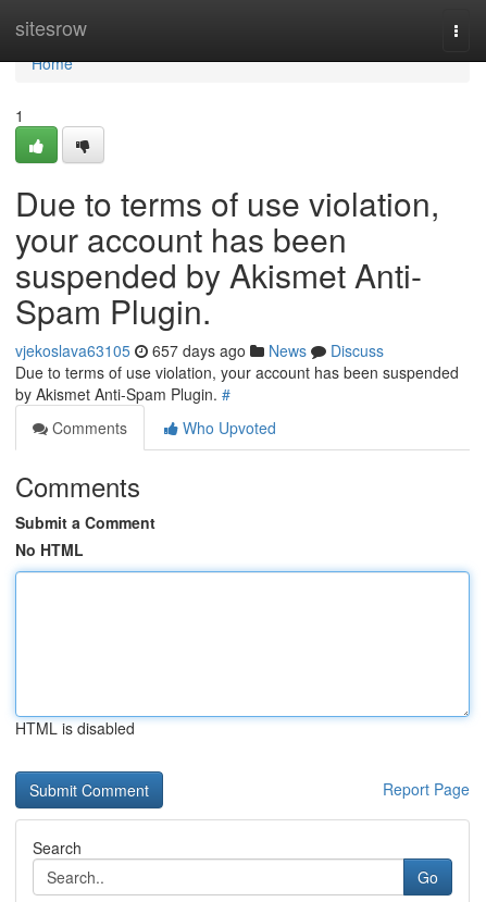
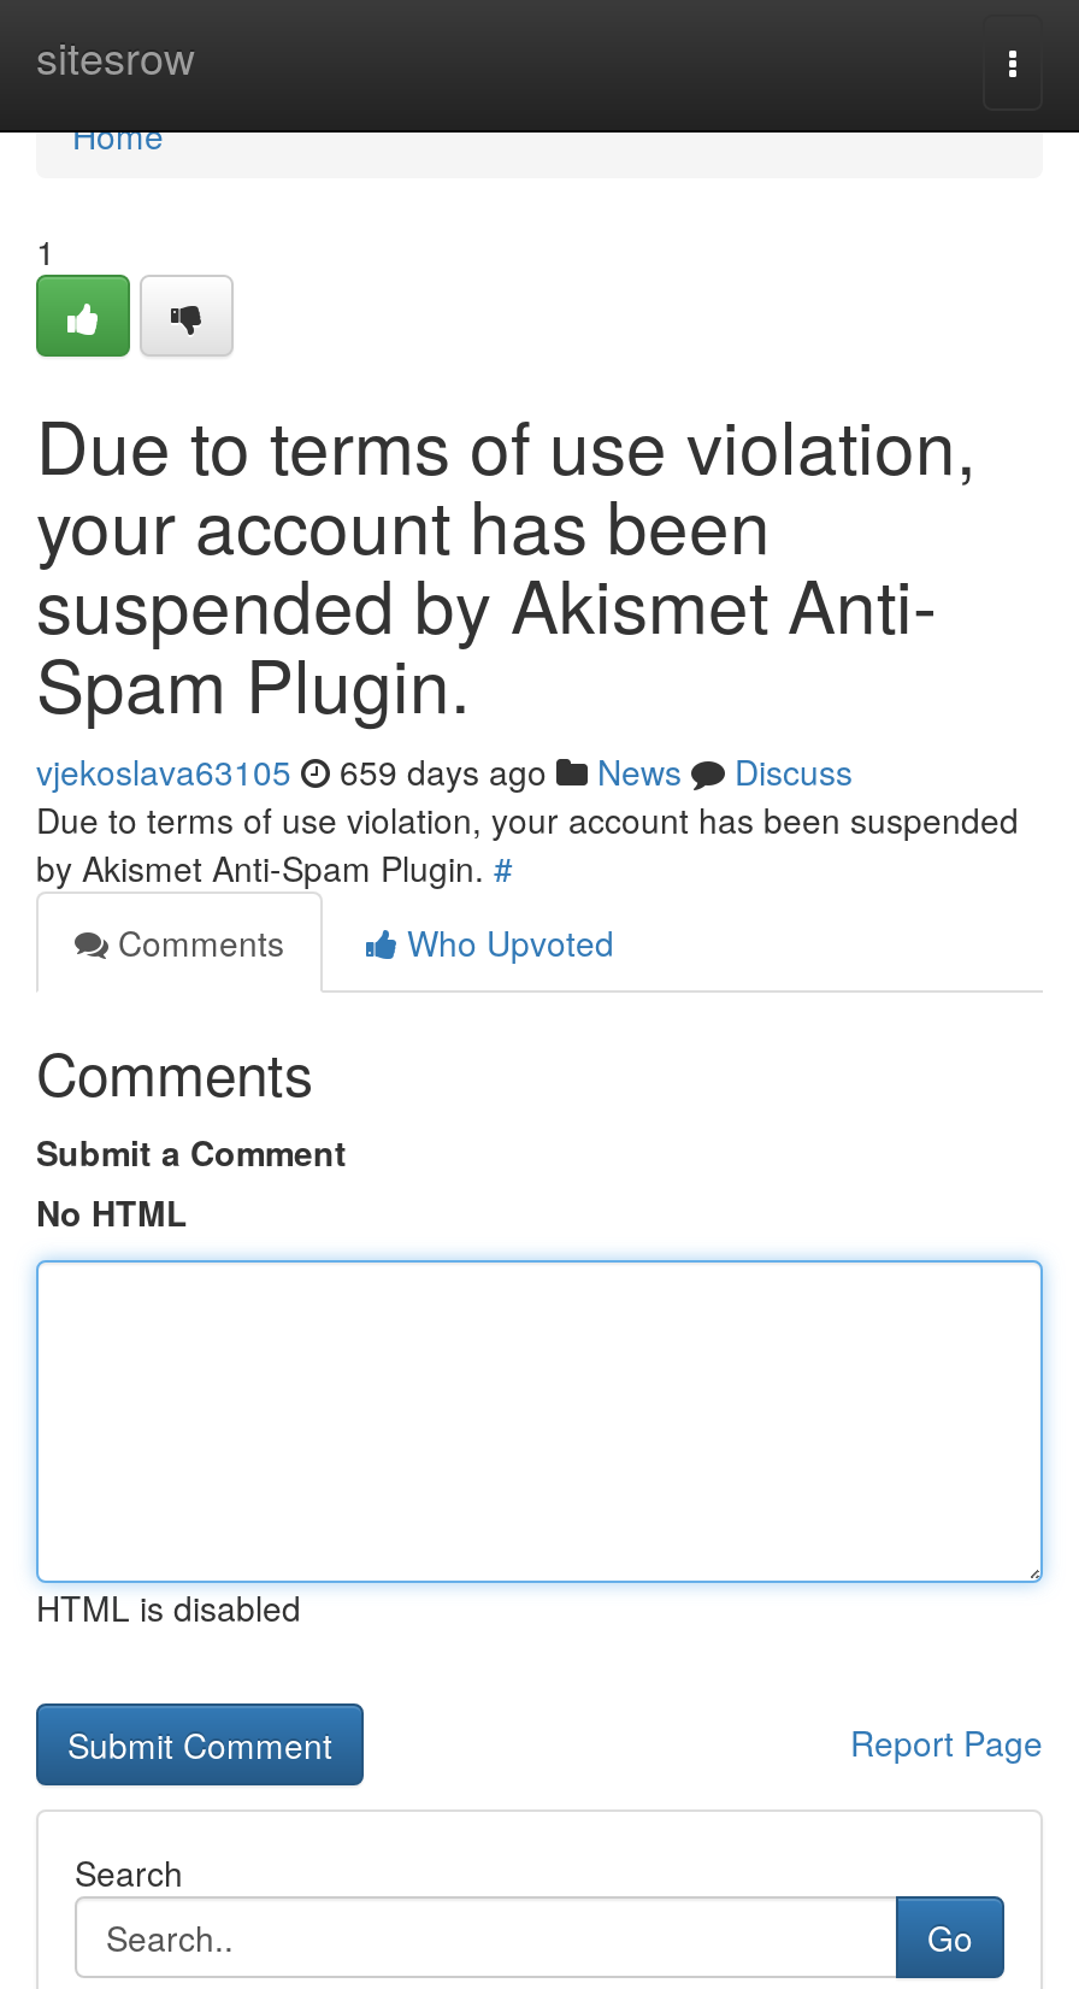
[15,339,384,361] vjekoslava63105 657 days ago News Discuss -> [36,747,853,795] vjekoslava63105 659 days ago News Discuss

